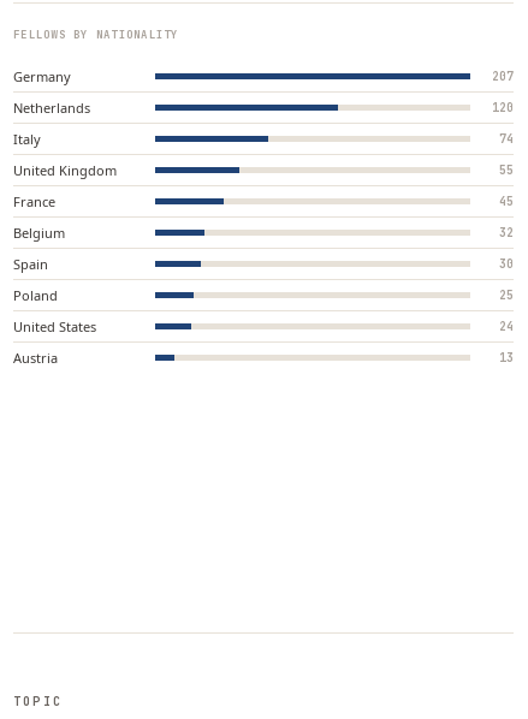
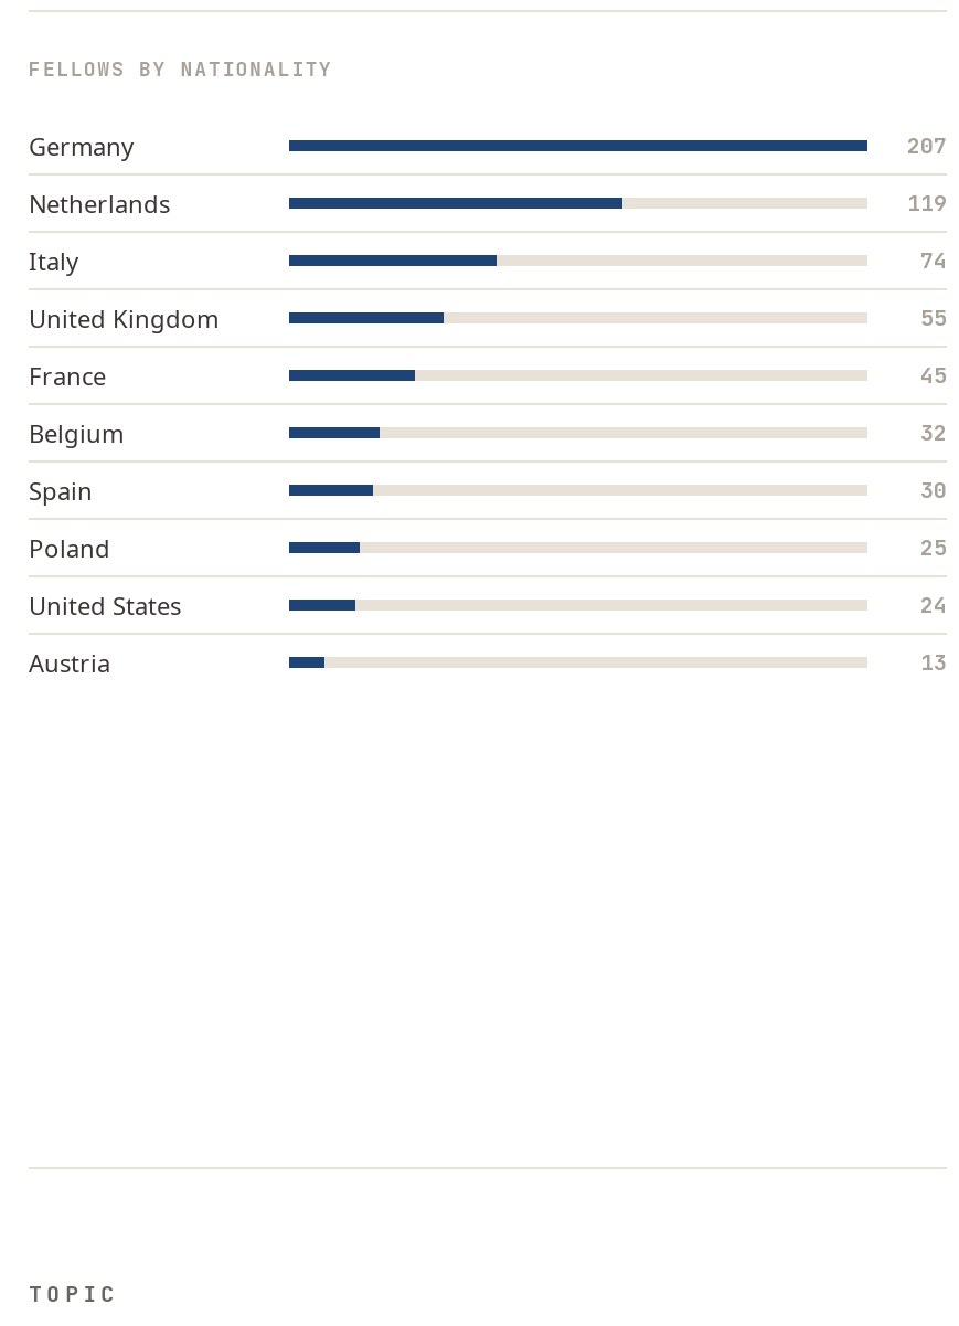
[492,100,514,115] 120 -> [907,189,947,218] 119

